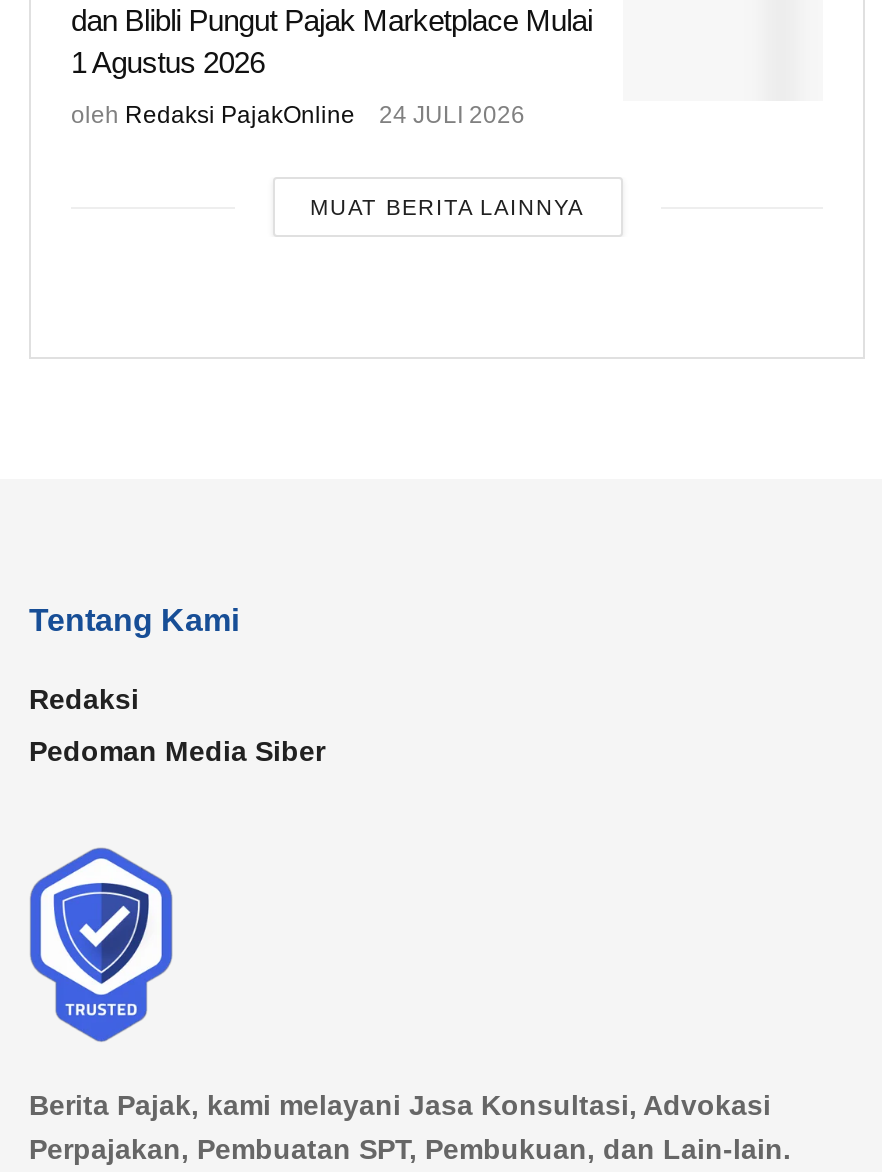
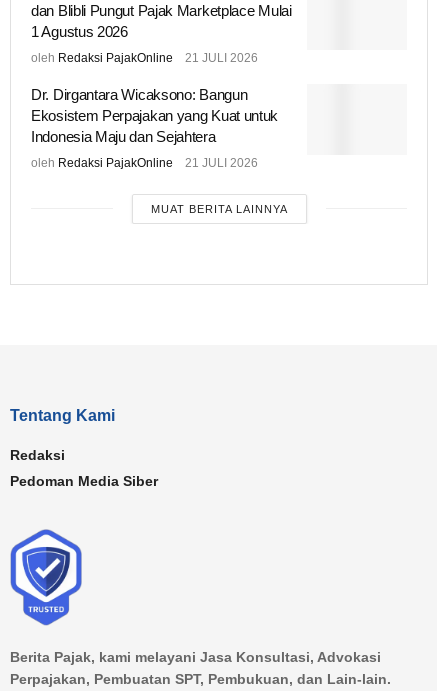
[379,102,525,130] 24 JULI 2026 -> [31,51,278,170] 21 JULI 2026 | Dr. Dirgantara Wicaksono: Bangun | Ekosistem Perpajakan yang Kuat untuk | Indonesia Maju dan Sejahtera | oleh Redaksi PajakOnline | 21 JULI 2026

